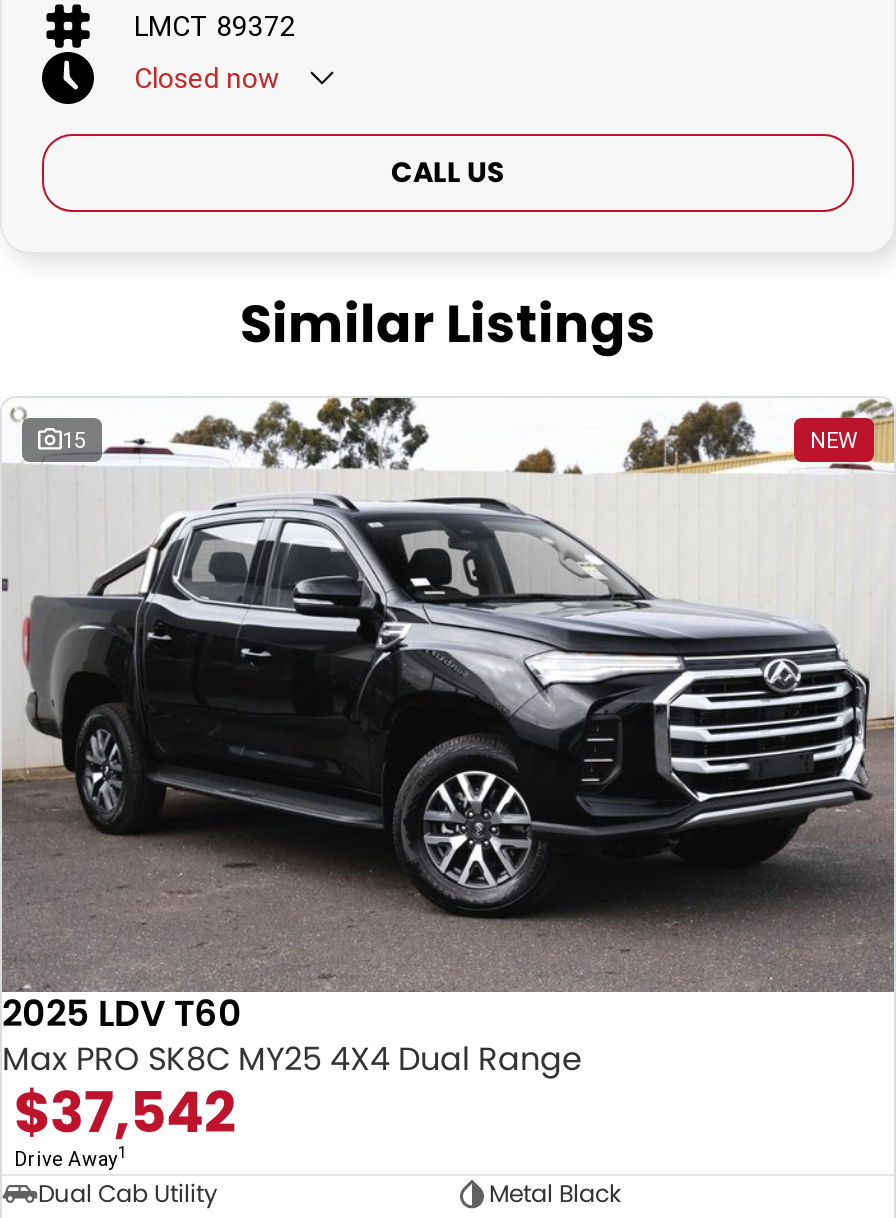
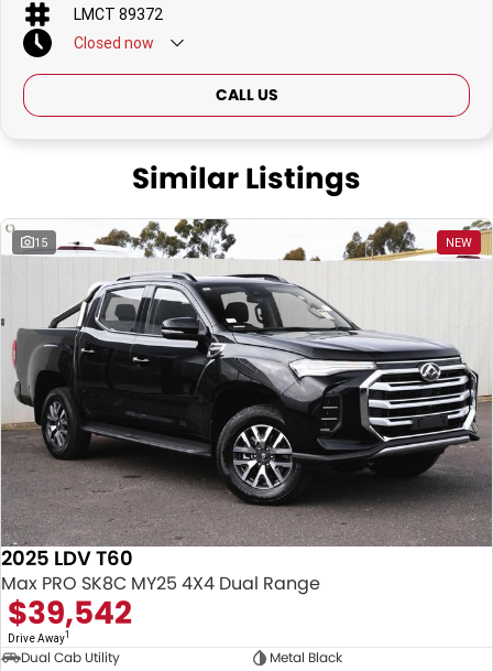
[14,1074,236,1152] $37,542 -> [8,592,132,635] $39,542

